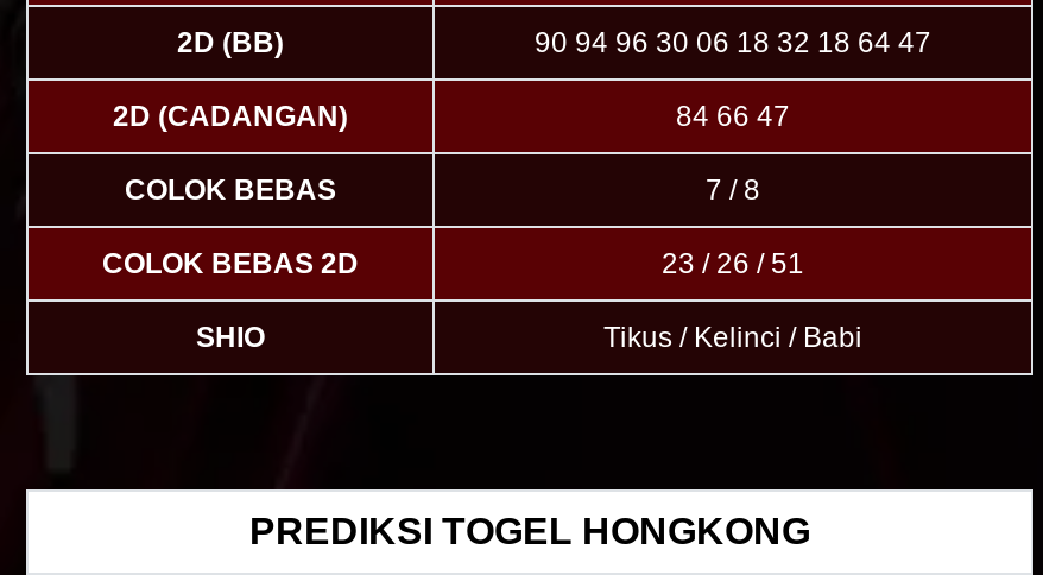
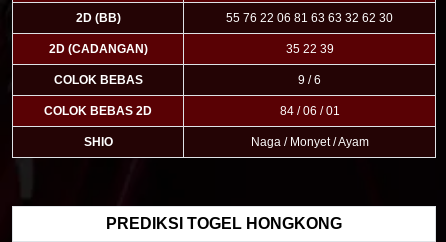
[535,26,931,59] 90 94 96 30 06 18 32 18 64 47 -> [226,11,393,25] 55 76 22 06 81 63 63 32 62 30
[676,100,790,133] 84 66 47 -> [285,42,333,56] 35 22 39
[706,173,760,207] 7 / 8 -> [298,73,321,87] 9 / 6
[662,247,804,280] 23 / 26 / 51 -> [279,104,339,118] 84 / 06 / 01
[603,321,862,354] Tikus / Kelinci / Babi -> [250,135,368,149] Naga / Monyet / Ayam

